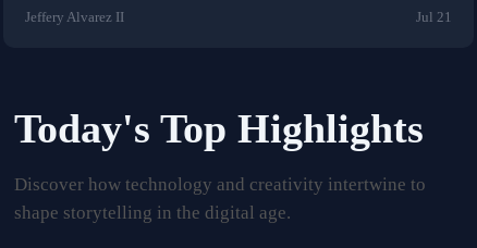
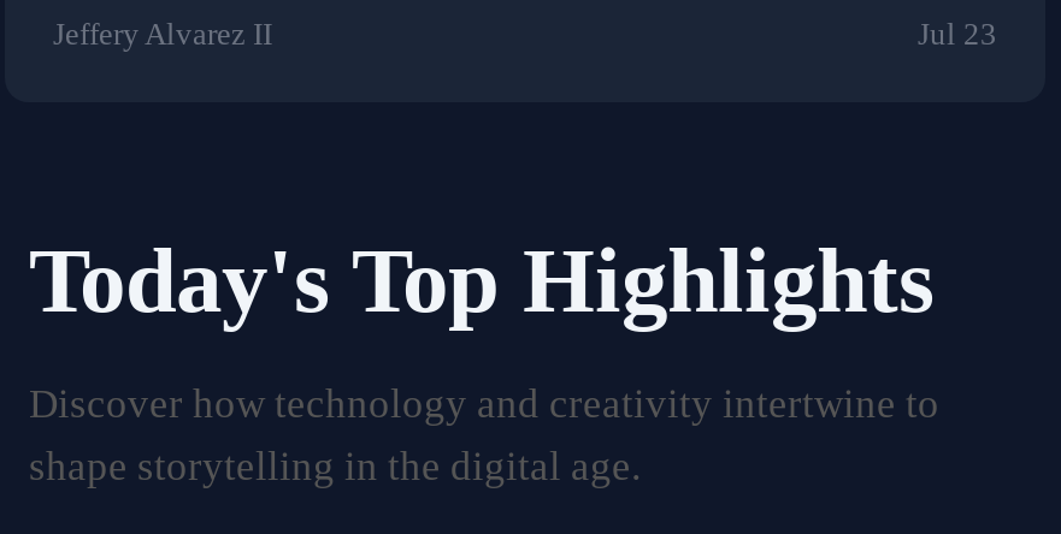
[416,10,452,25] Jul 21 -> [918,18,997,51] Jul 23

